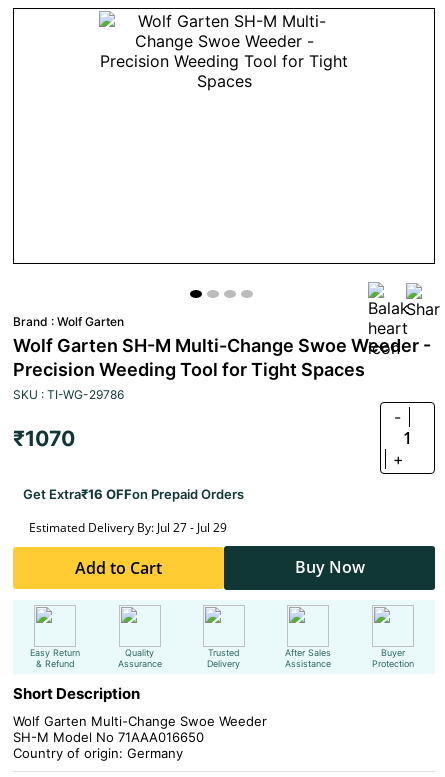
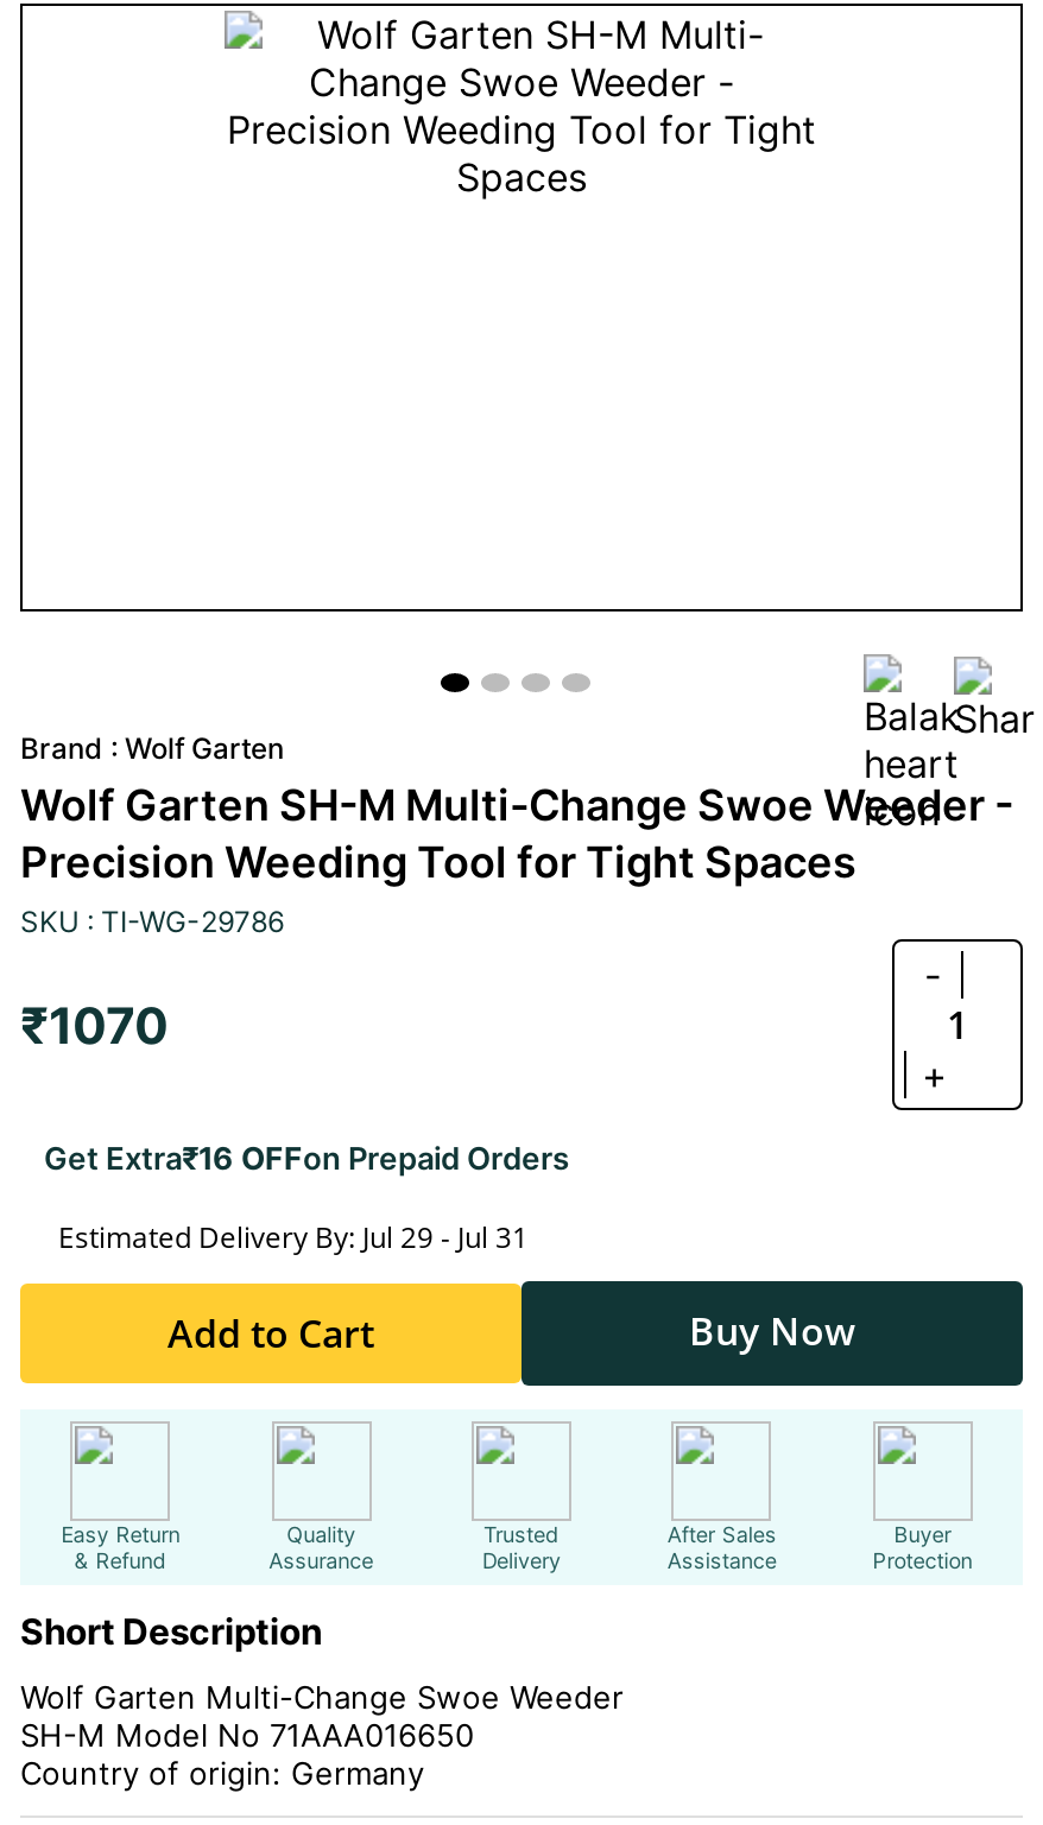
[29,519,227,536] Estimated Delivery By: Jul 27 - Jul 29 -> [58,1217,529,1257] Estimated Delivery By: Jul 29 - Jul 31

